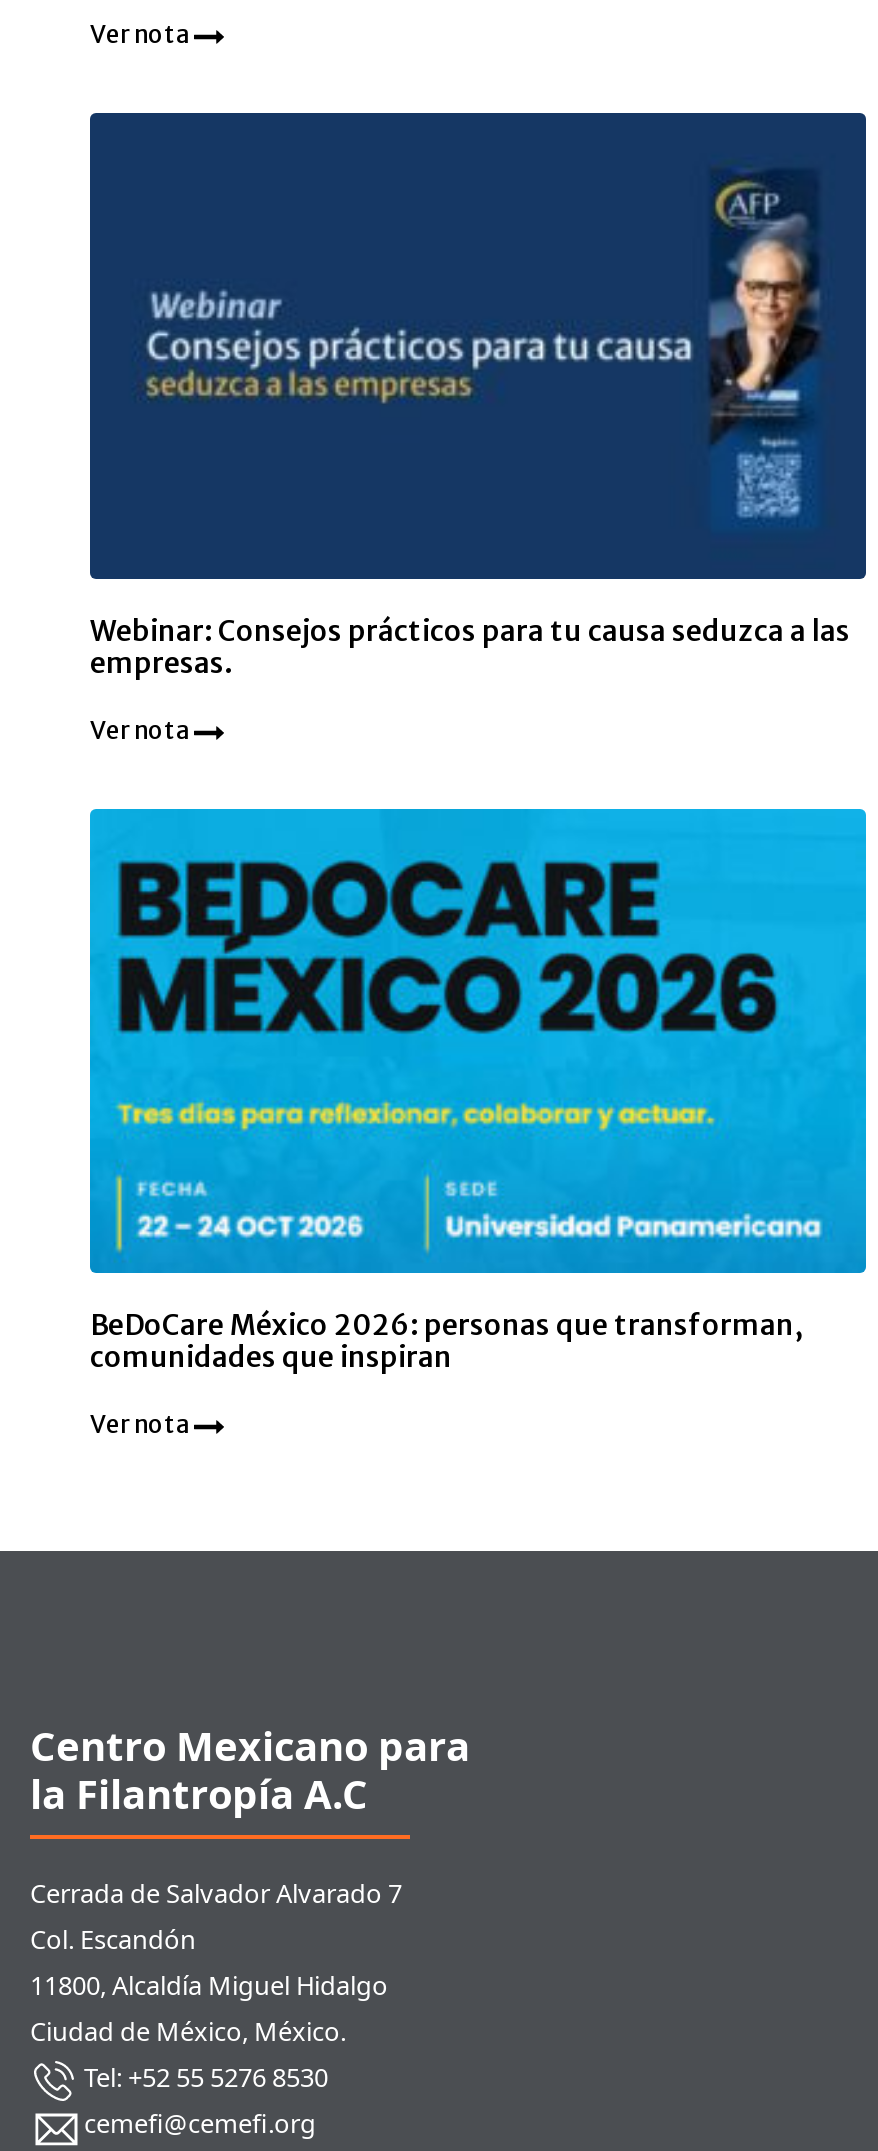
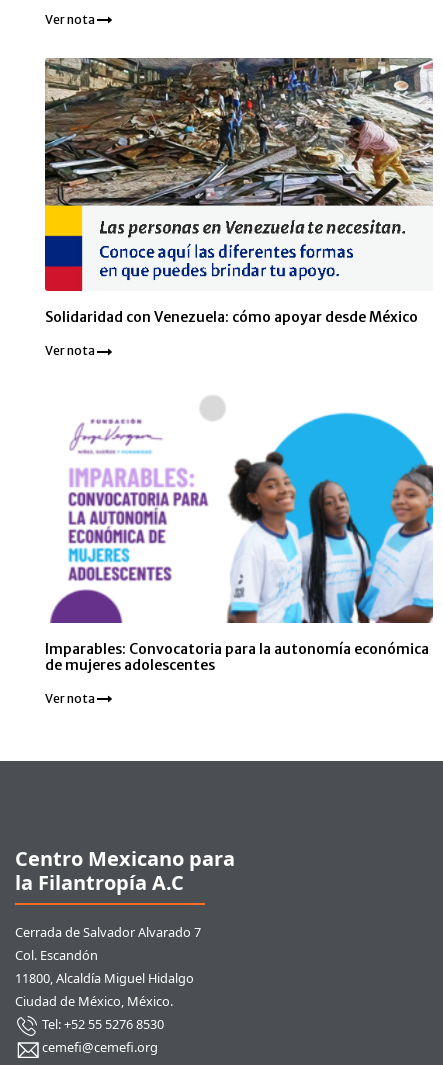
[88,110,868,680] [image] | Webinar: Consejos prácticos para tu causa seduzca a las | empresas. -> [44,57,434,326] [image] | Solidaridad con Venezuela: cómo apoyar desde México
[88,806,868,1375] [image] | BeDoCare México 2026: personas que transforman, | comunidades que inspiran -> [45,390,434,674] [image] | Imparables: Convocatoria para la autonomía económica | de mujeres adolescentes

